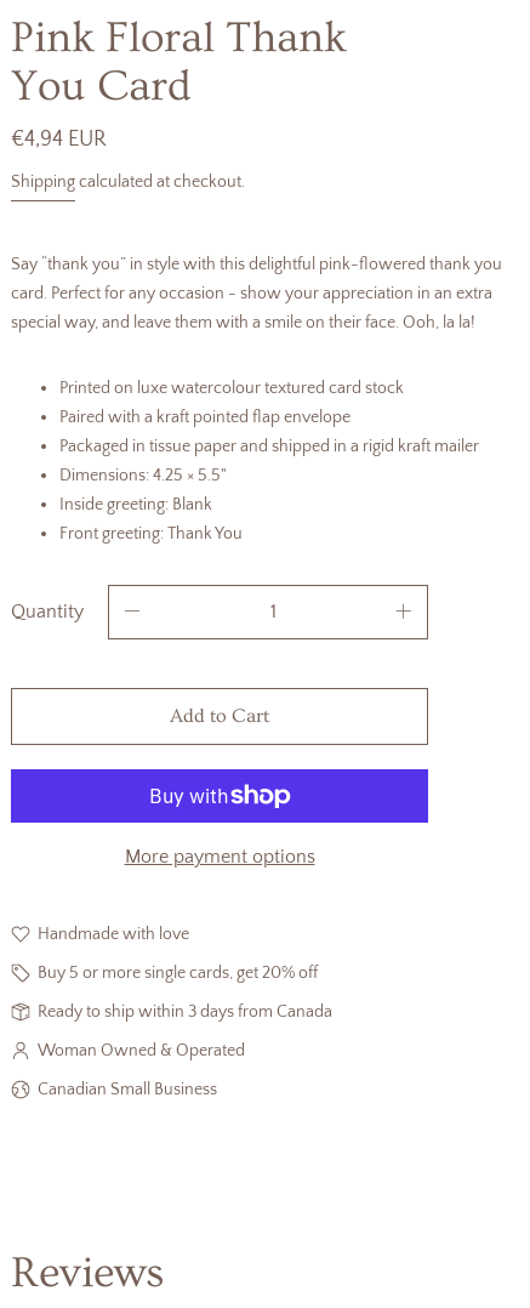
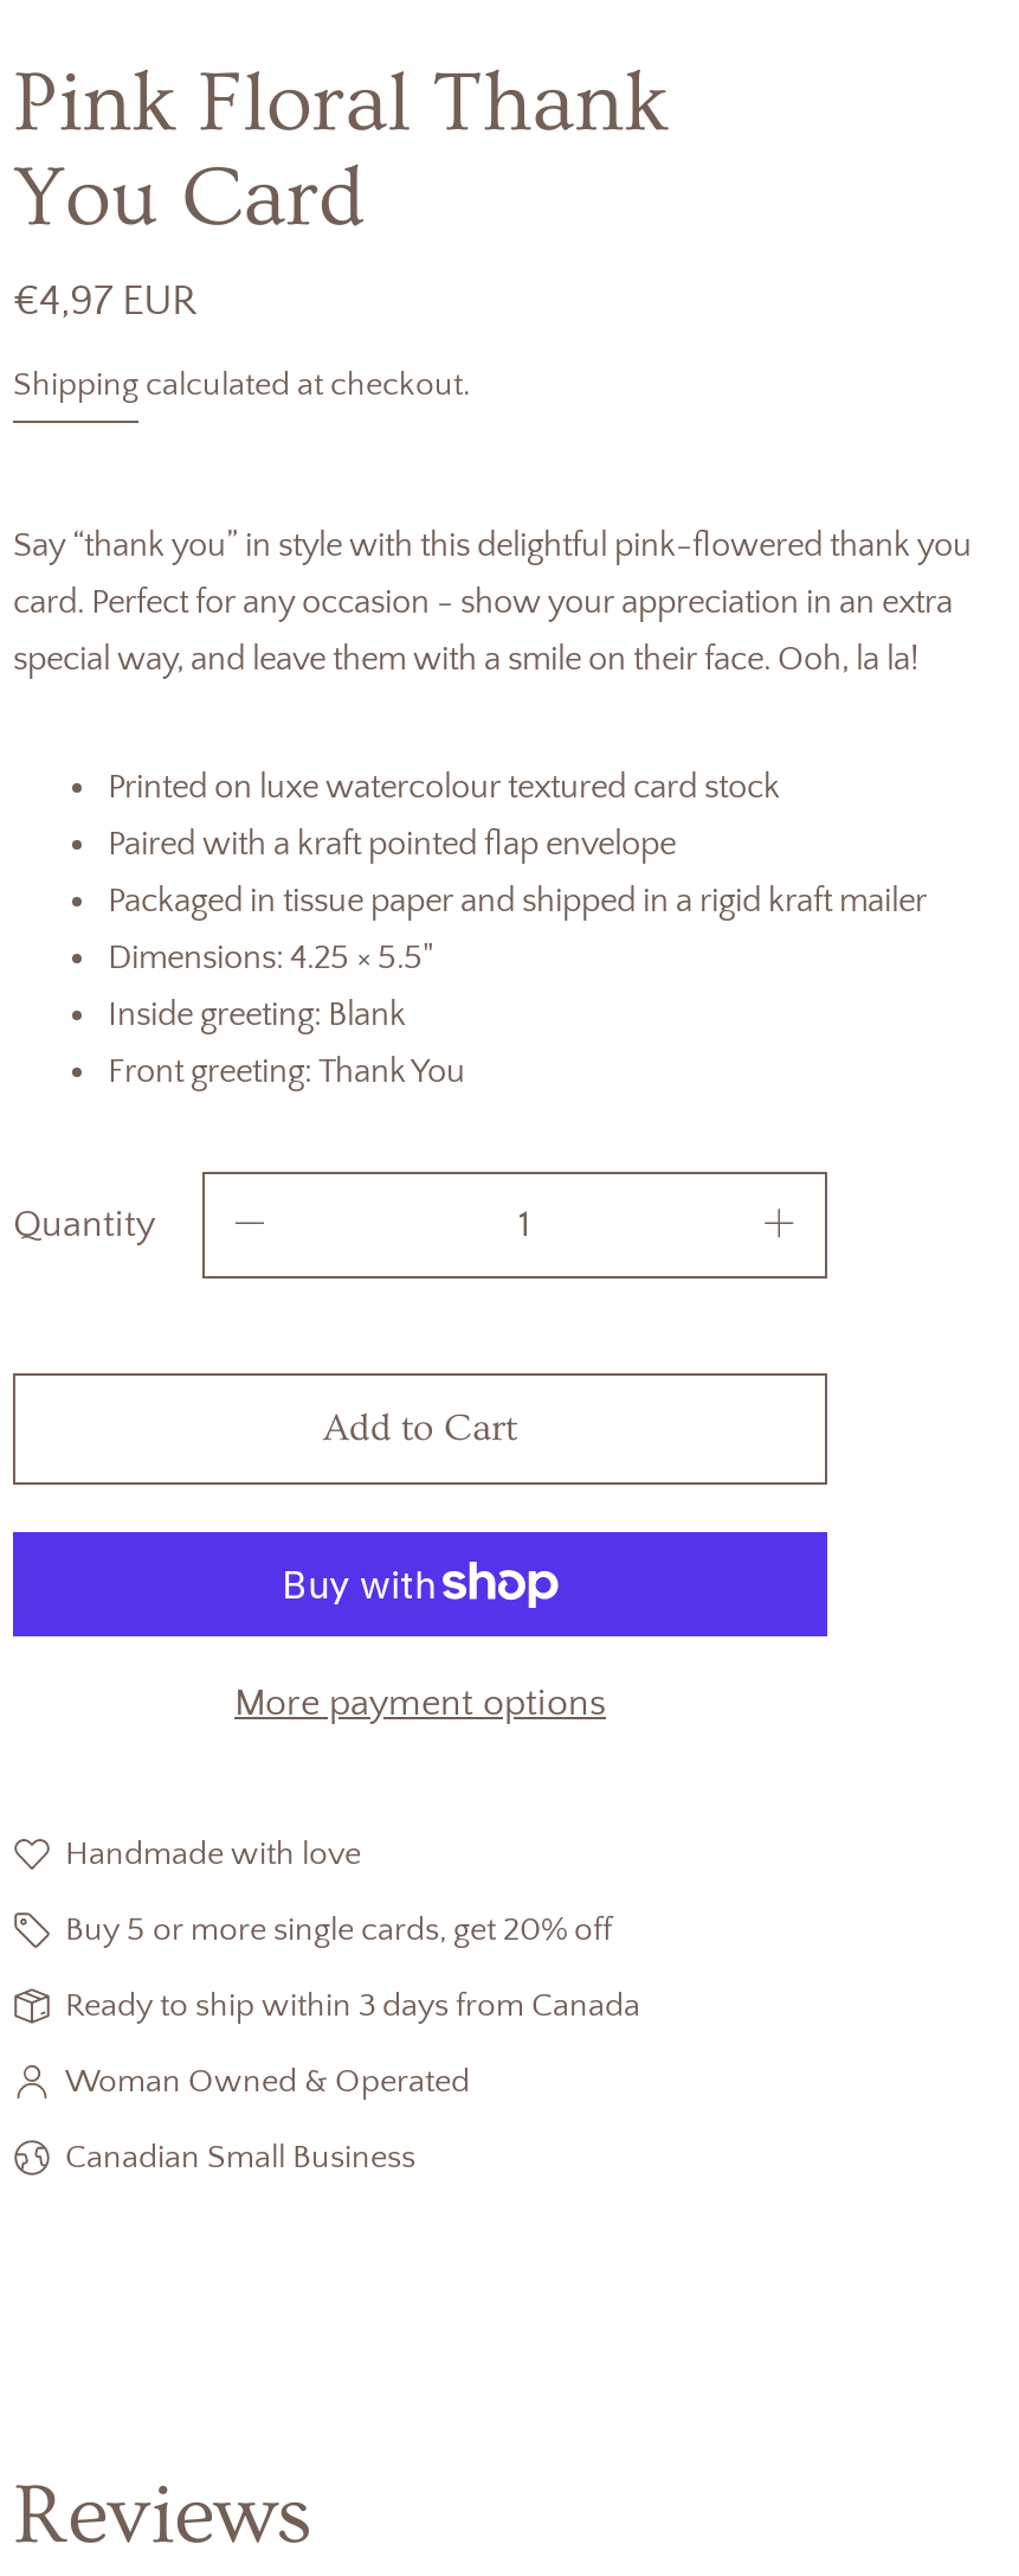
[11,127,107,151] €4,94 EUR -> [13,278,198,325] €4,97 EUR

